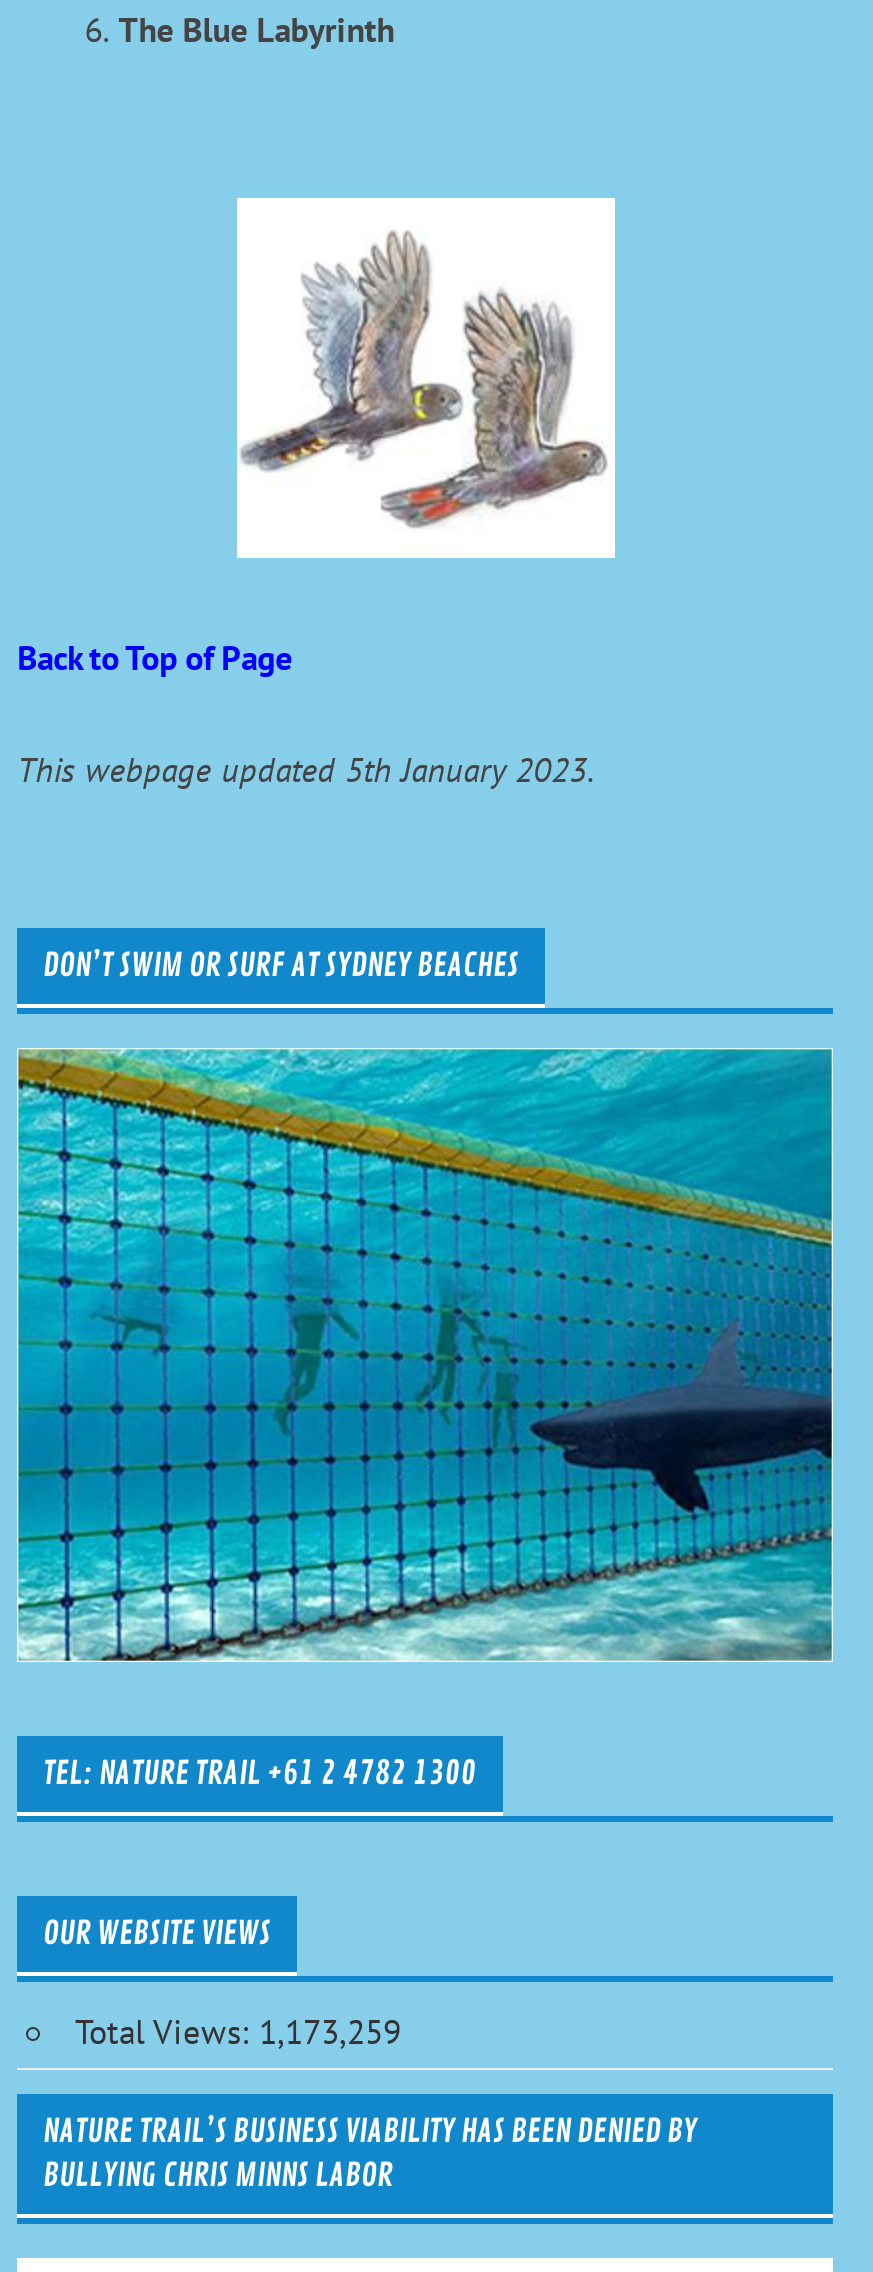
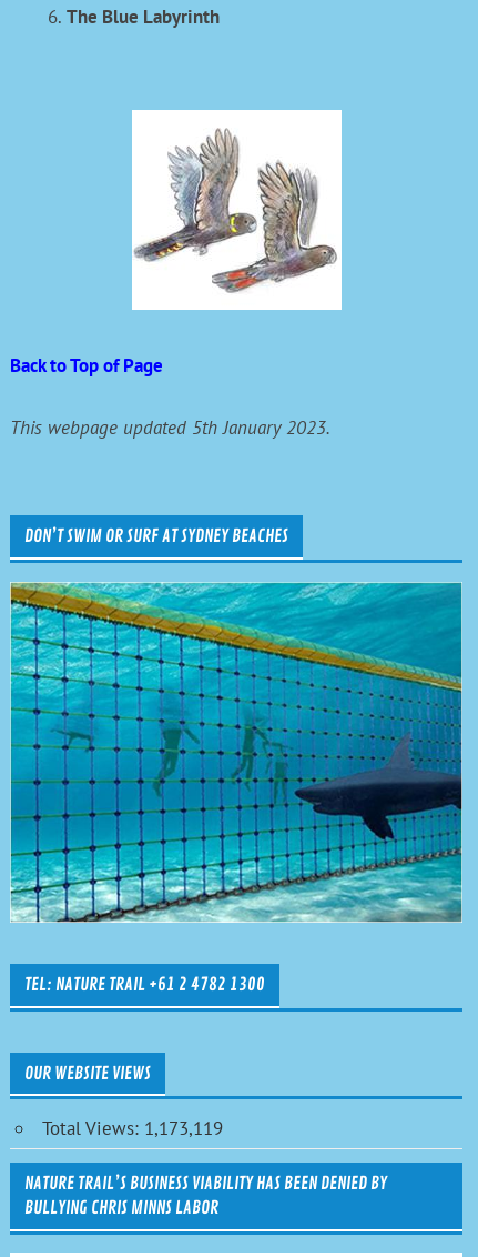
[75,2010,401,2054] Total Views: 1,173,259 -> [42,1116,223,1140] Total Views: 1,173,119

